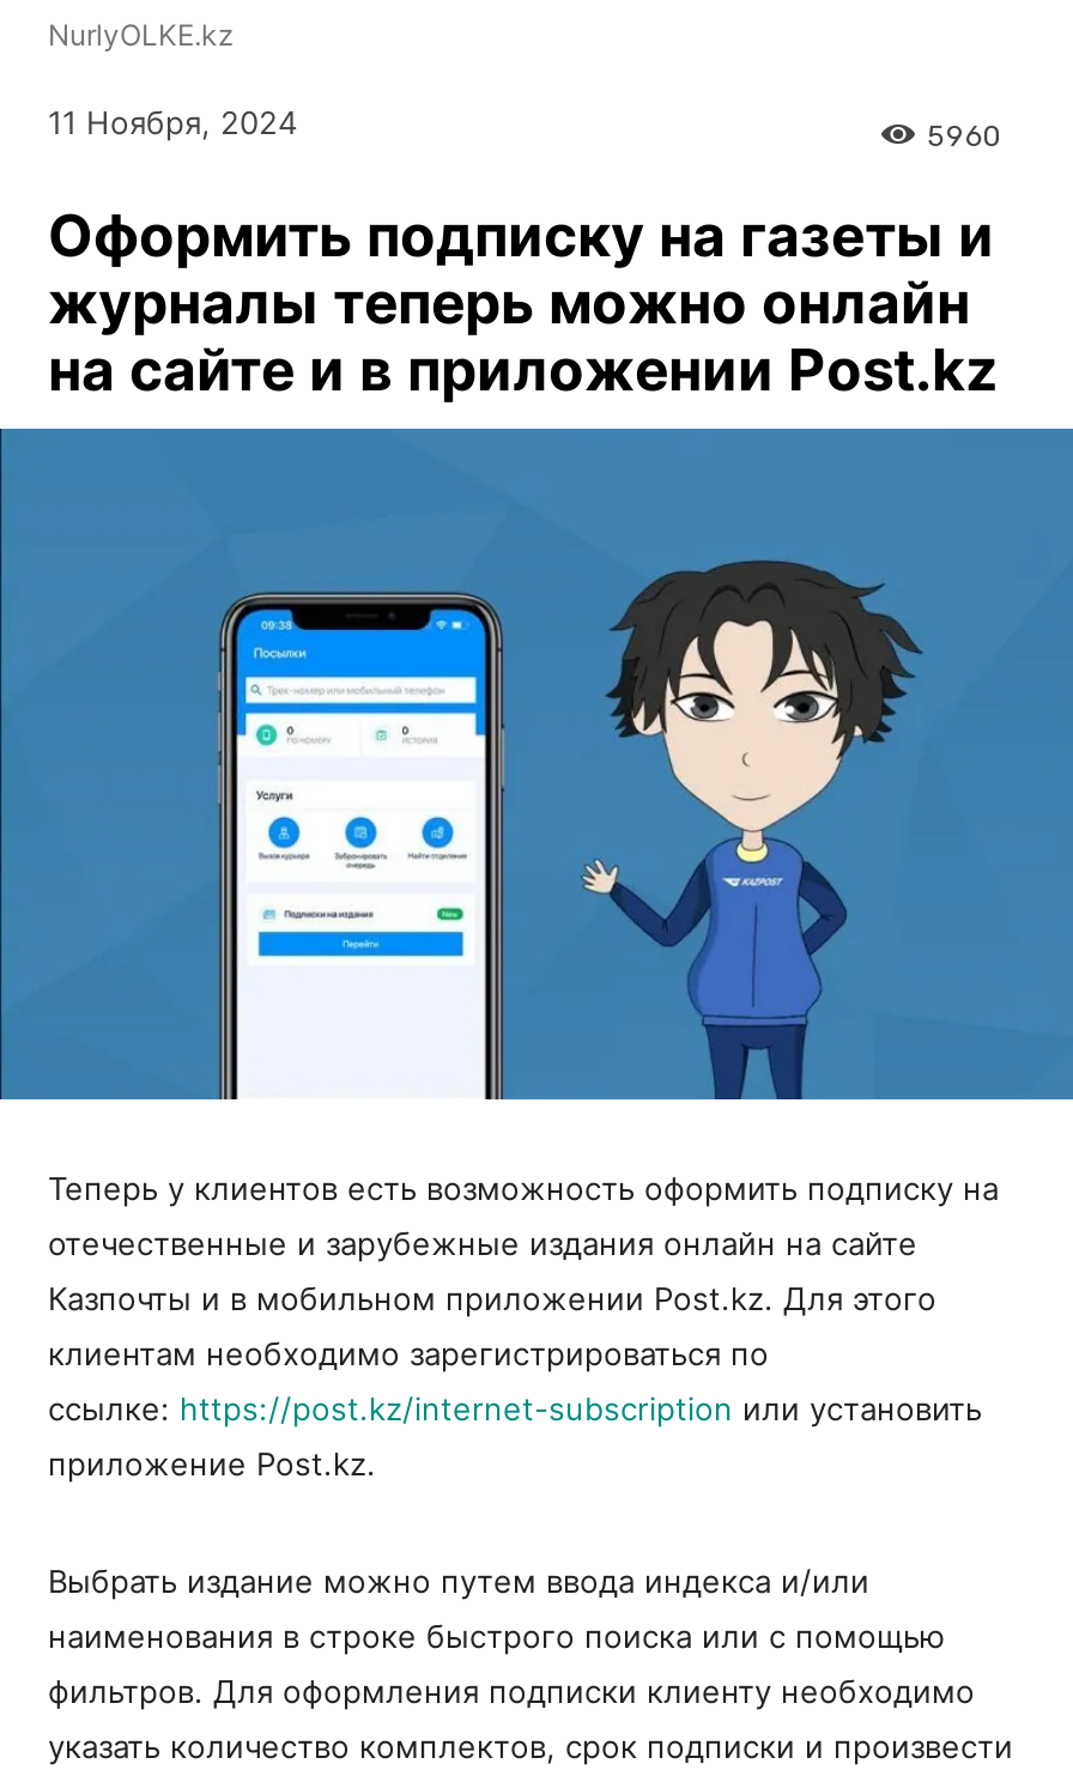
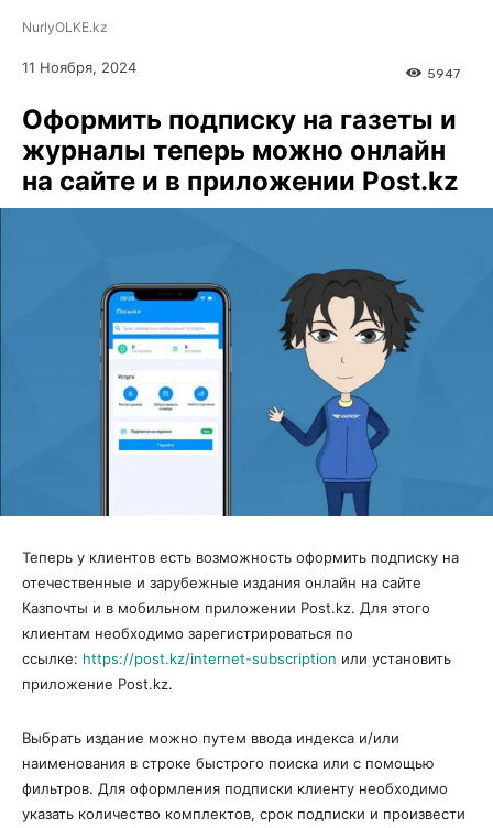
[927,120,1001,153] 5960 -> [427,66,460,81] 5947

